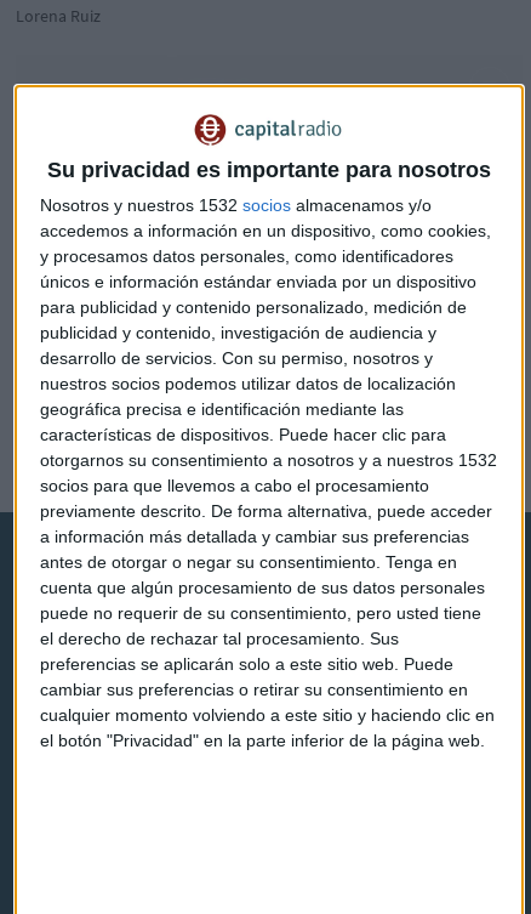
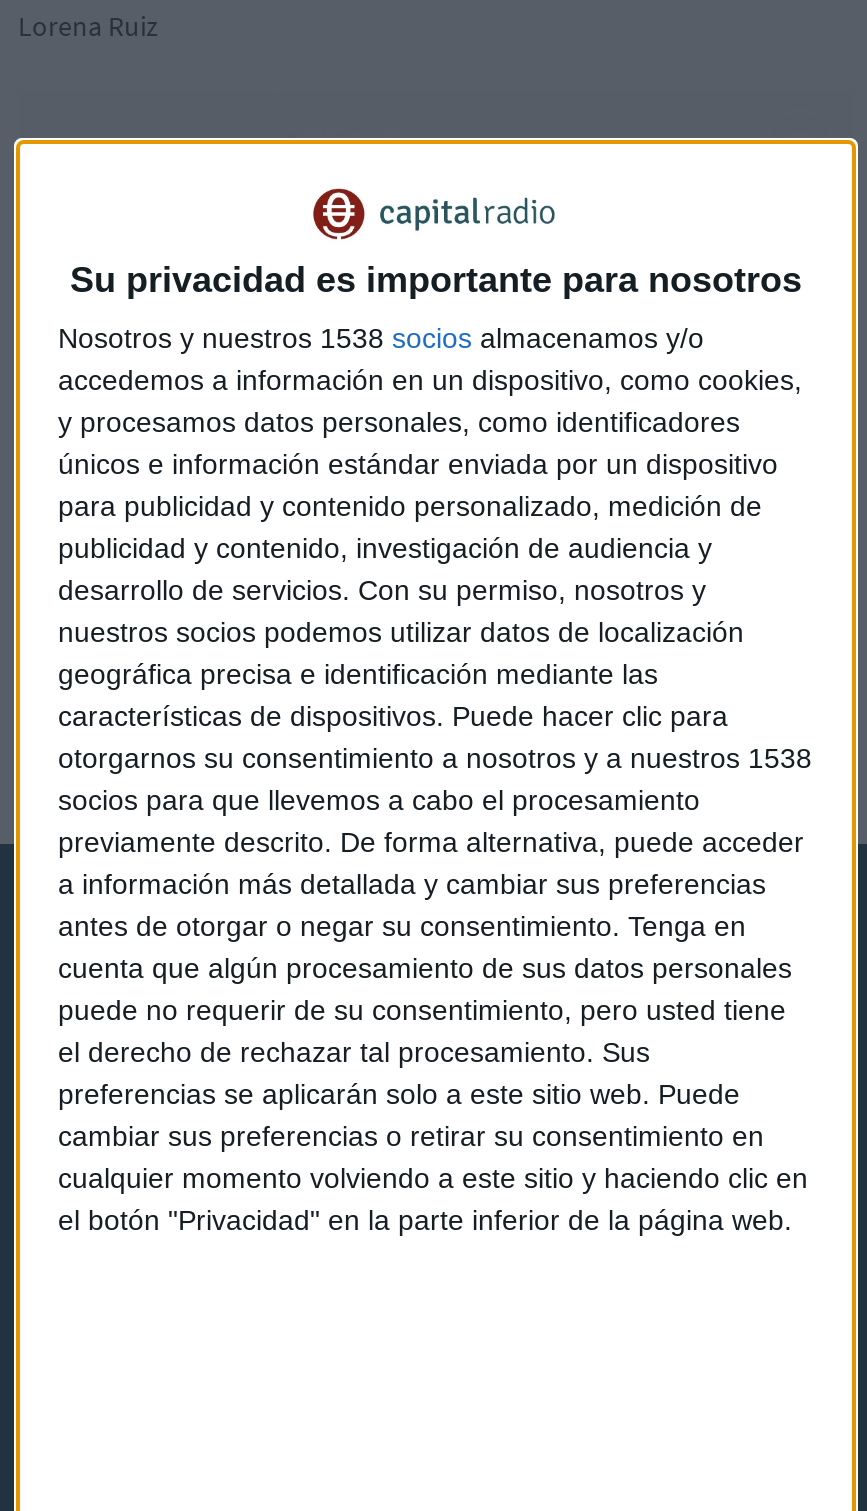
[40,196,432,215] Nosotros y nuestros 1532 socios almacenamos y/o -> [58,323,704,355] Nosotros y nuestros 1538 socios almacenamos y/o
[40,451,497,470] otorgarnos su consentimiento a nosotros y a nuestros 1532 -> [58,743,812,775] otorgarnos su consentimiento a nosotros y a nuestros 1538

